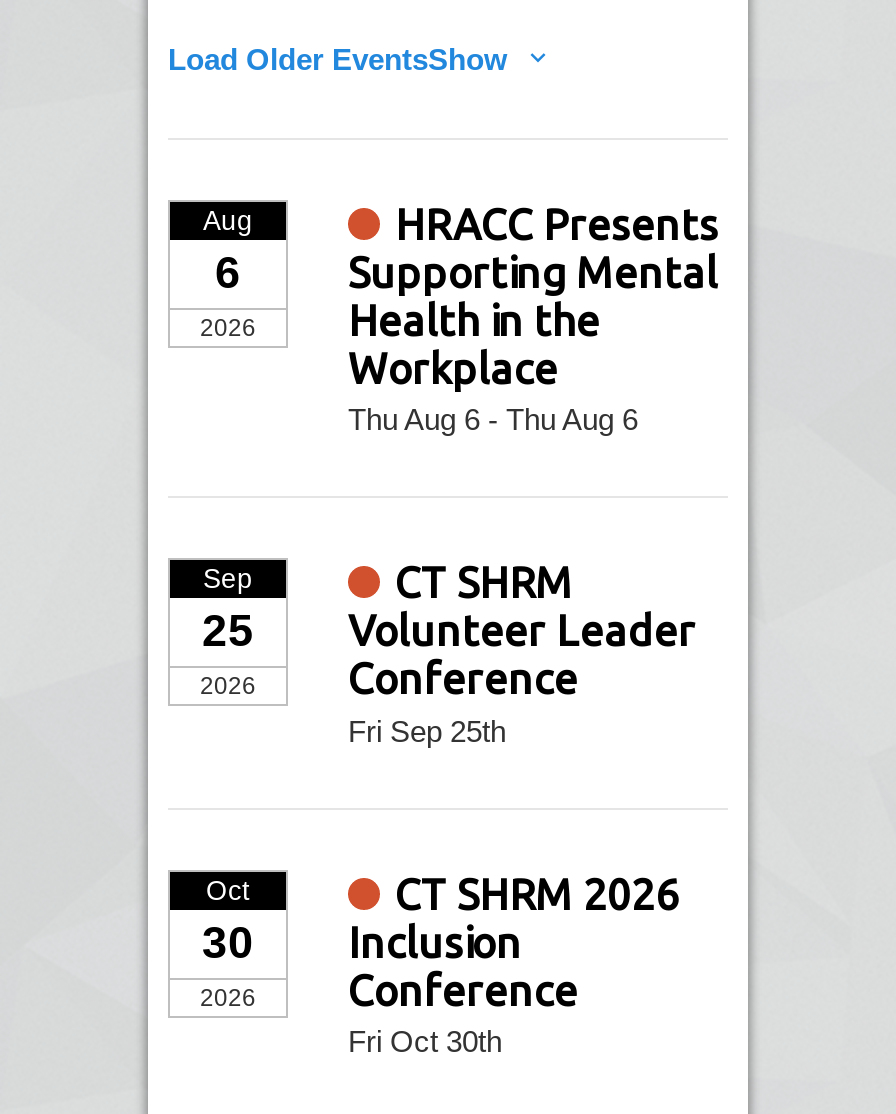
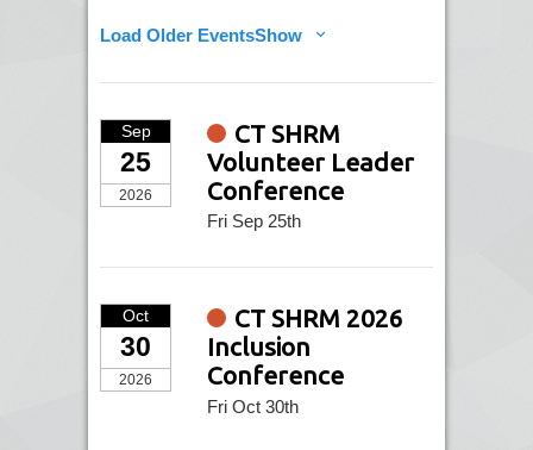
[200,206,256,342] Aug | 6 | 2026 -> none
[348,200,719,436] HRACC Presents | Supporting Mental | Health in the | Workplace | Thu Aug 6 - Thu Aug 6 -> none

